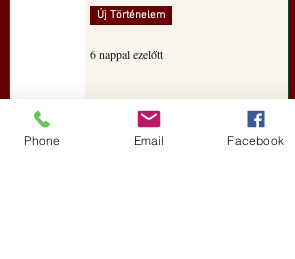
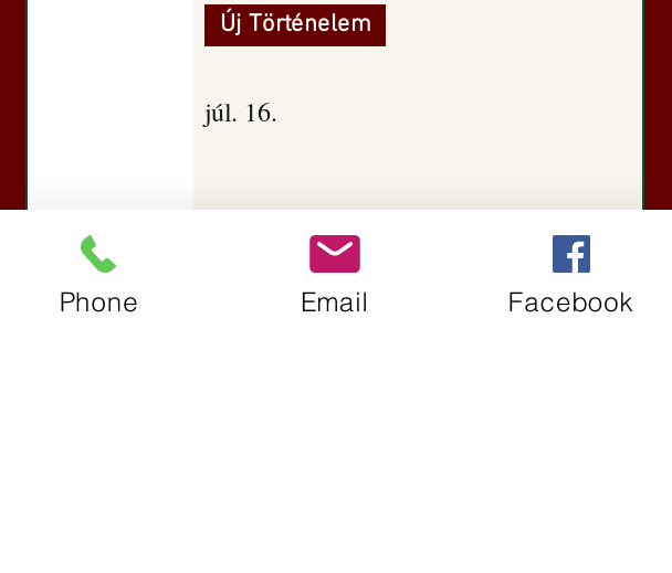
[90,46,163,62] 6 nappal ezelőtt -> [204,92,277,127] júl. 16.

